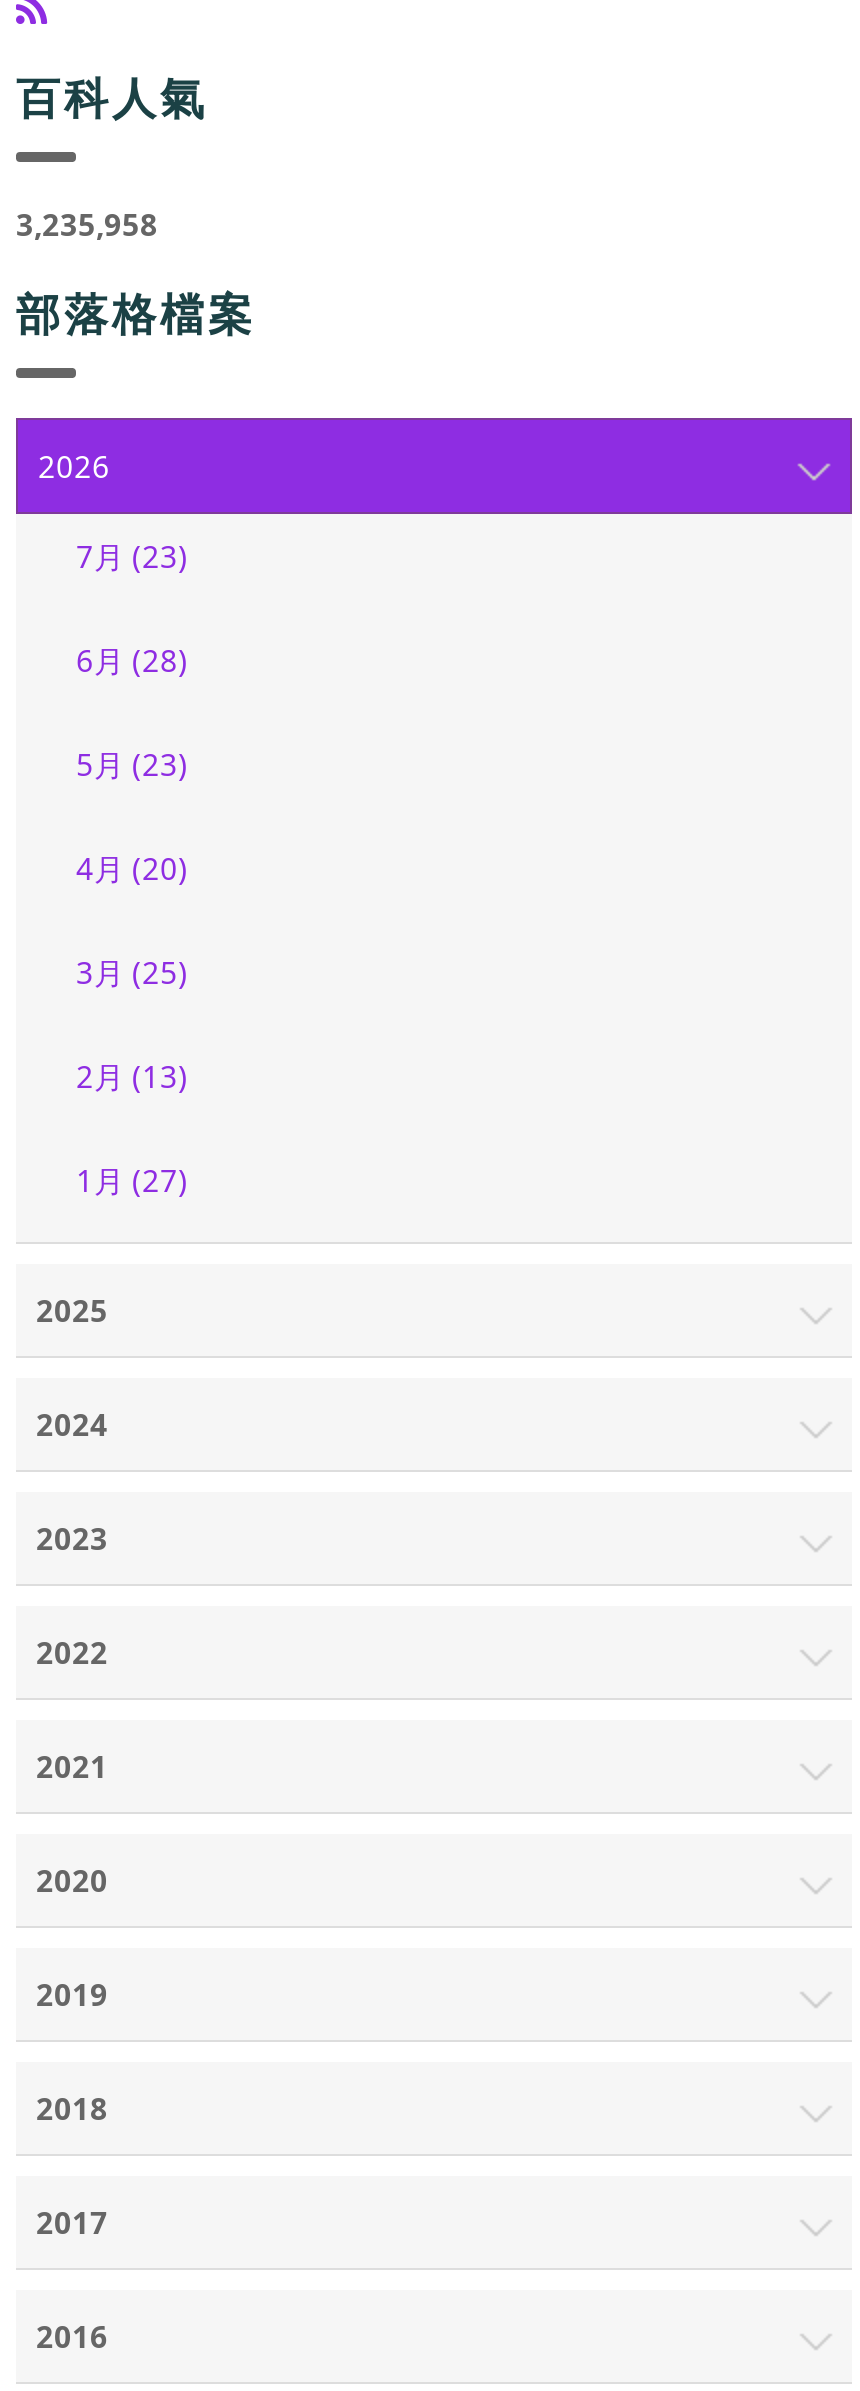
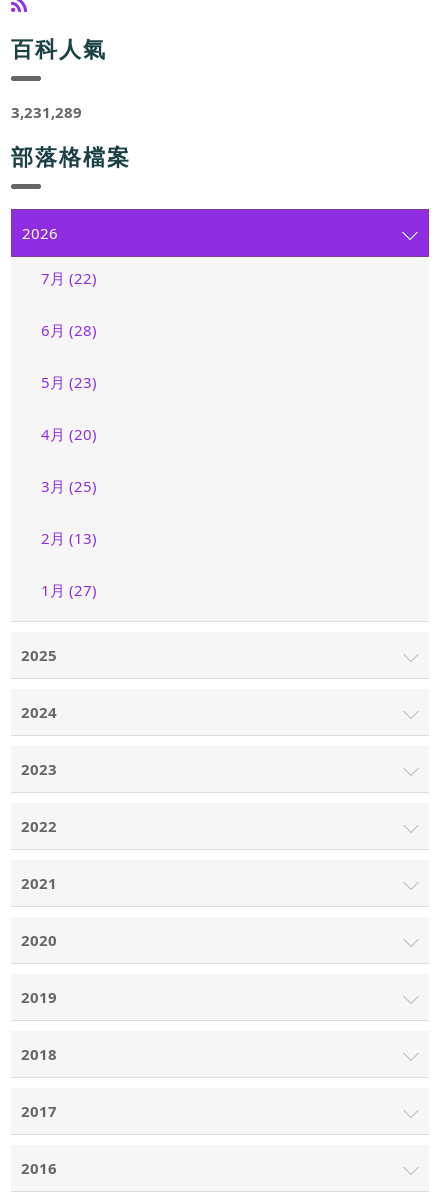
[16,204,158,244] 3,235,958 -> [11,102,82,122] 3,231,289
[76,536,188,576] 7月 (23) -> [41,268,97,288] 7月 (22)

